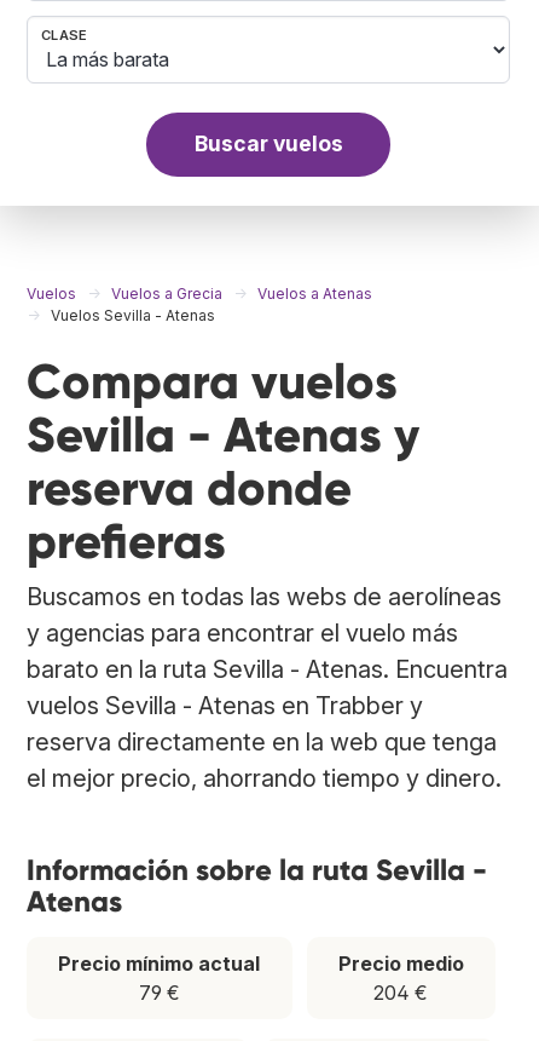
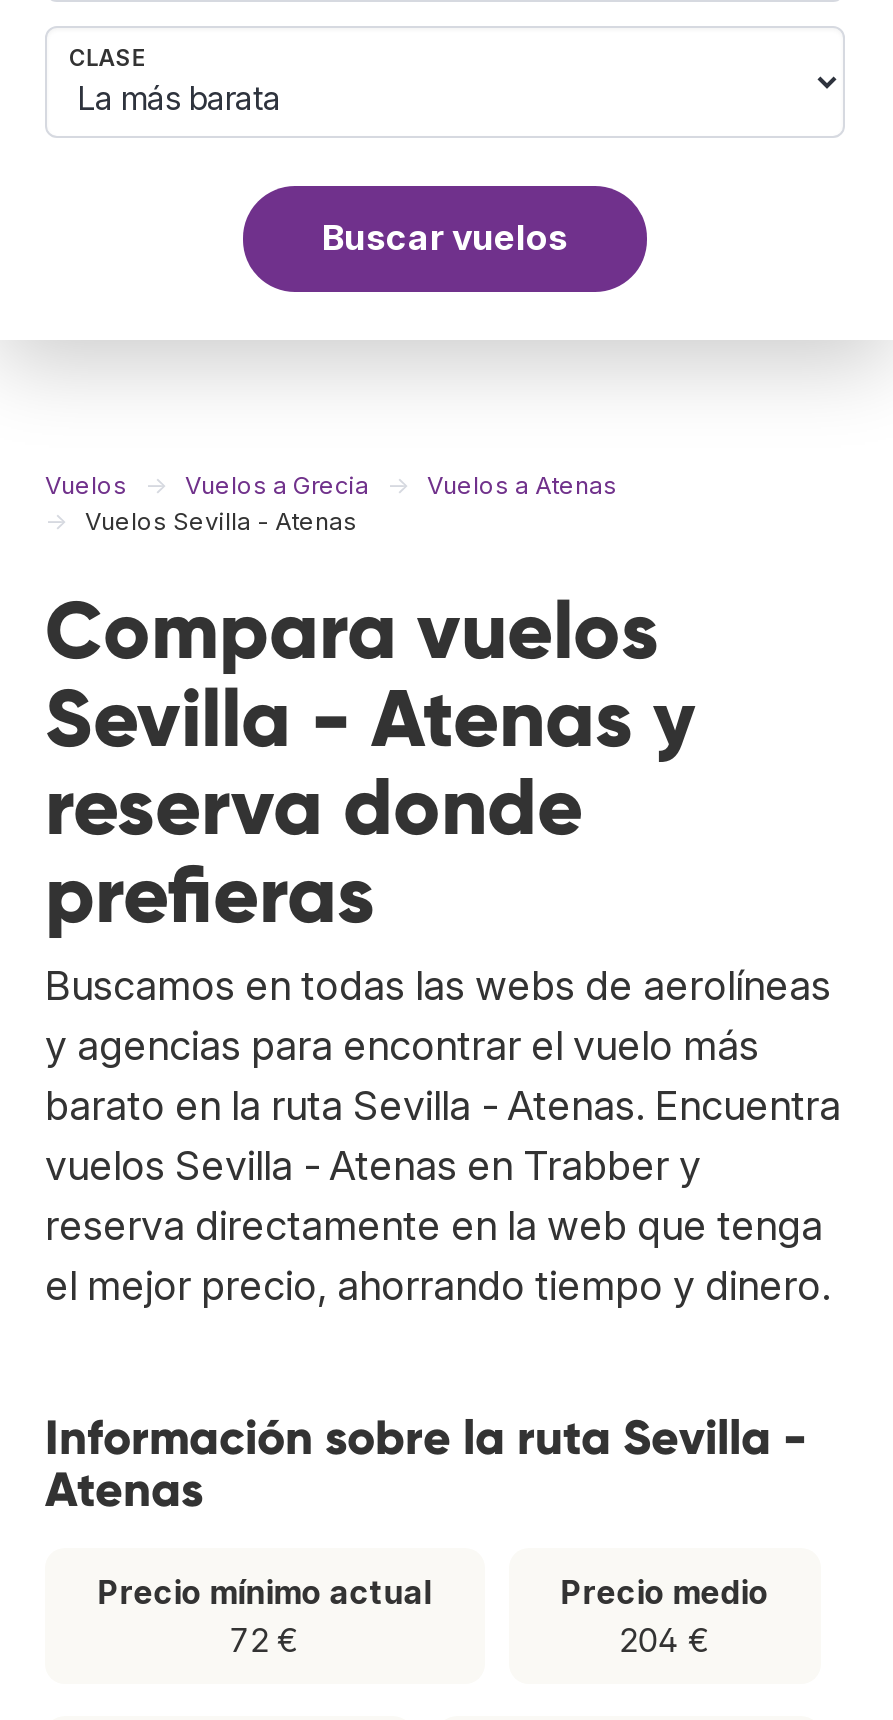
[139,980,180,1004] 79 € -> [231,1619,299,1659] 72 €

